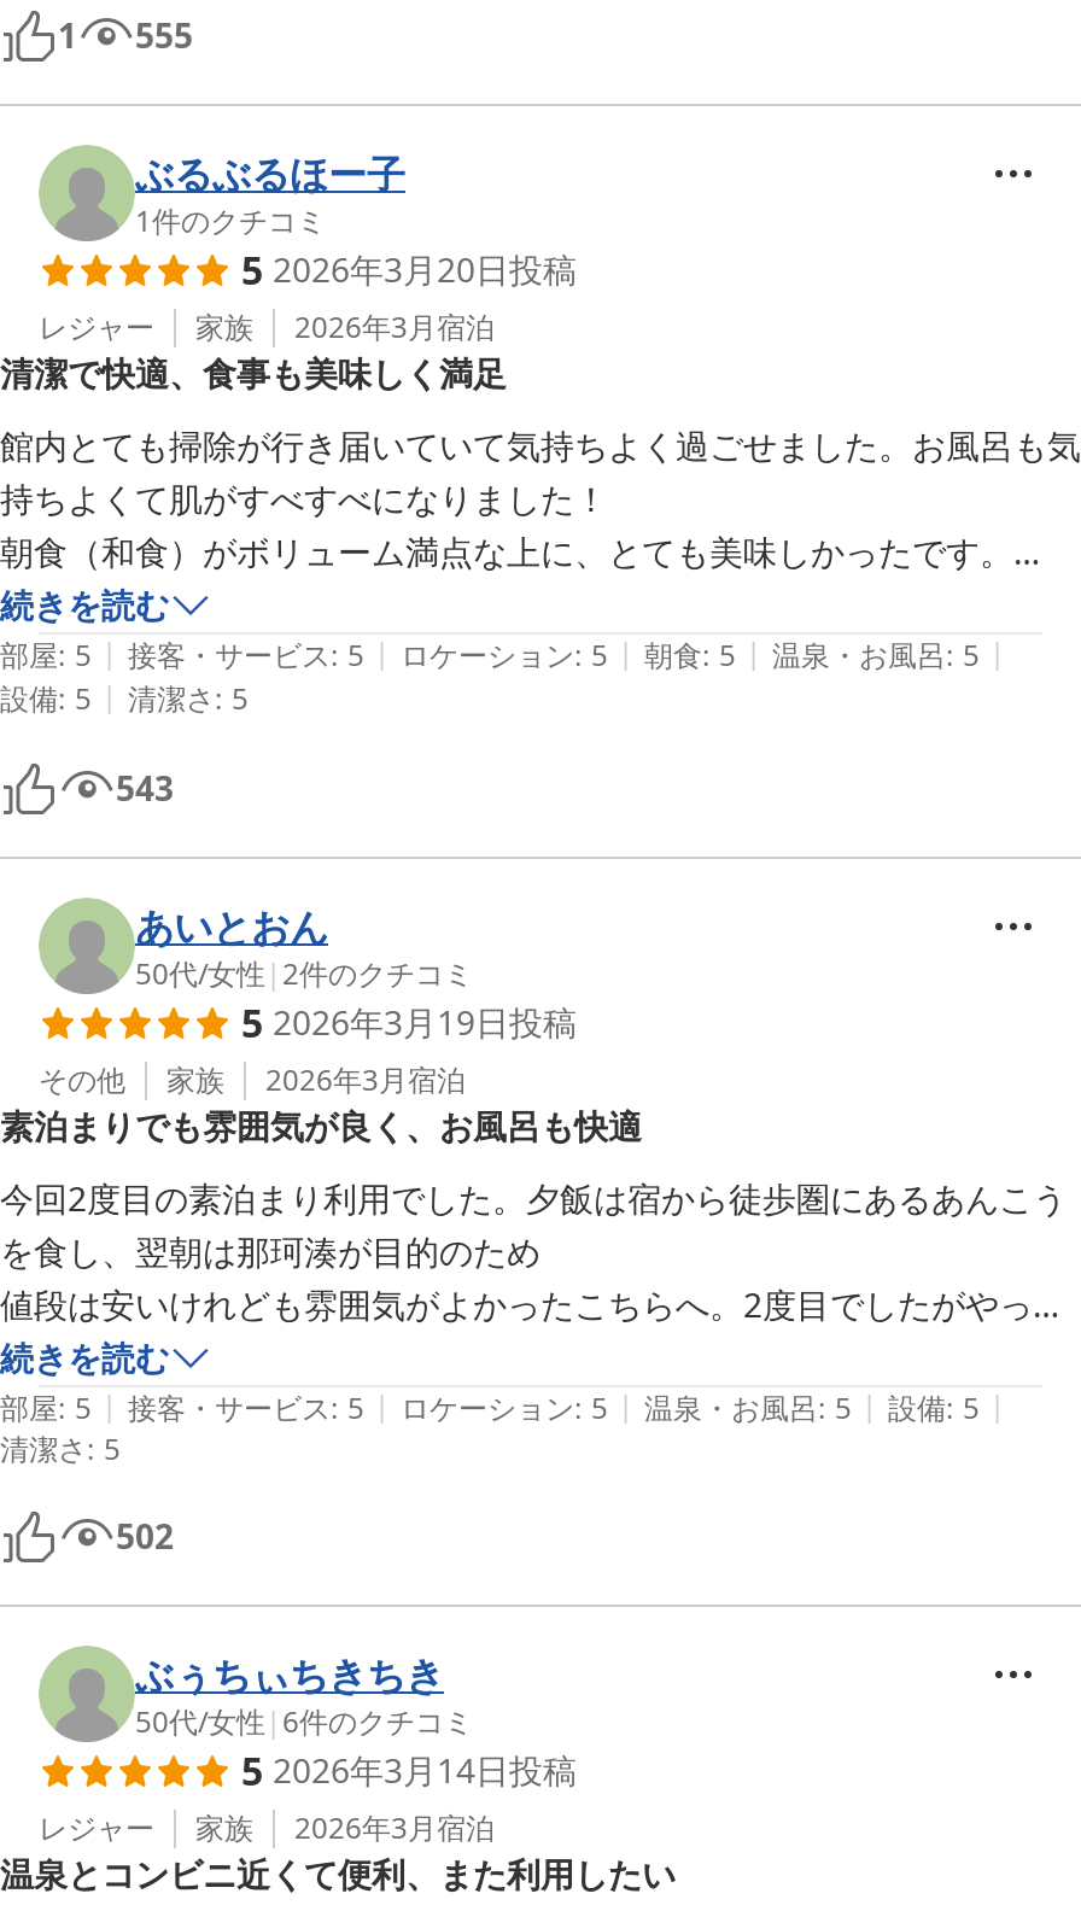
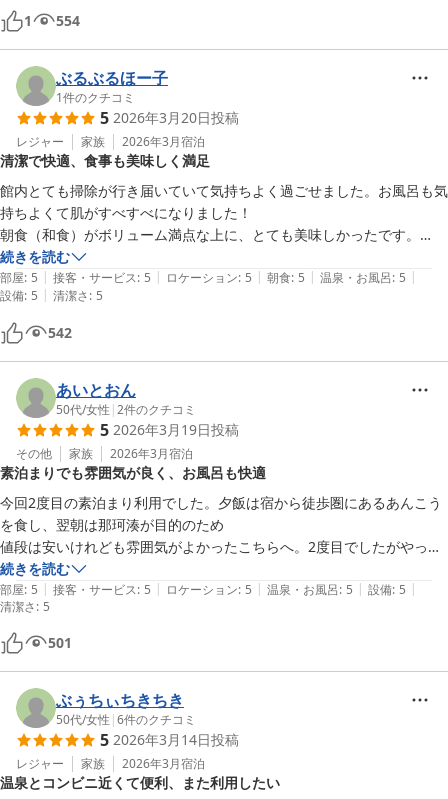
[58,12,193,58] 1 555 -> [24,11,80,30] 1 554
[116,765,174,811] 543 -> [48,323,72,342] 542
[116,1513,174,1559] 502 -> [48,633,72,652] 501

